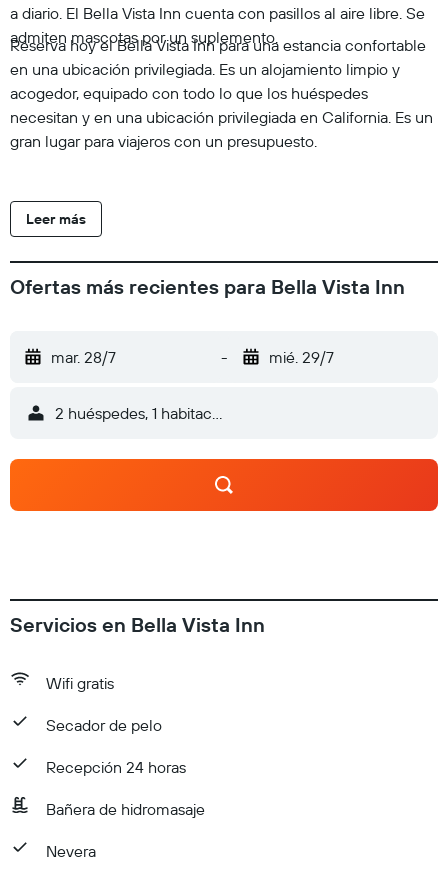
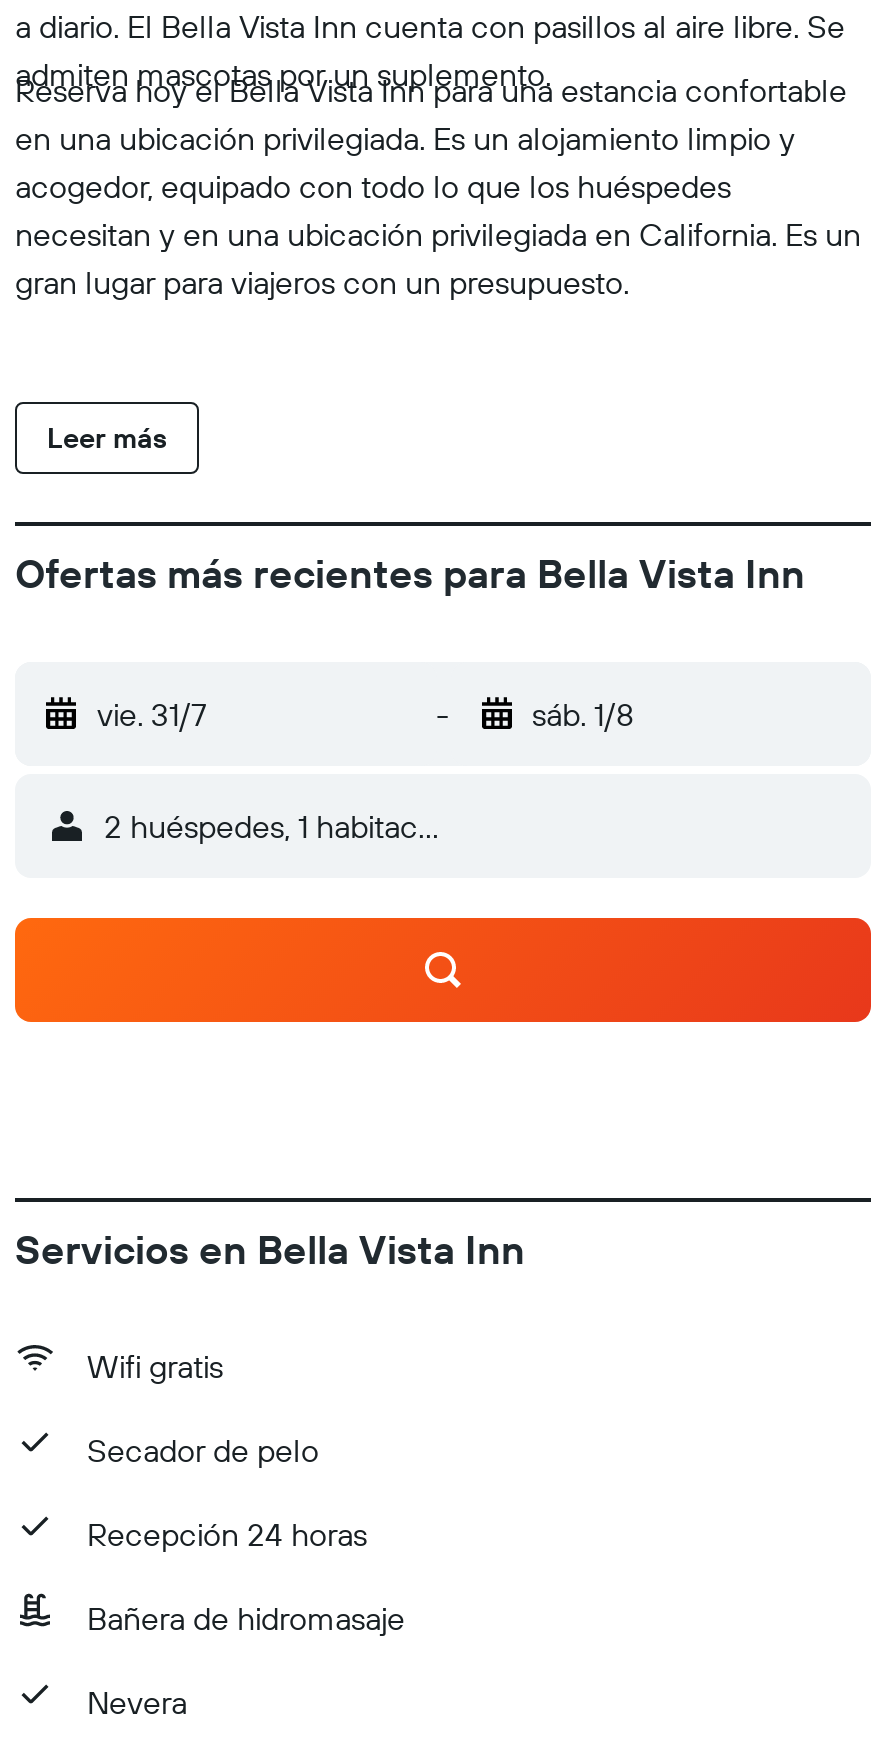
[51,347,116,367] mar. 28/7 -> [97,694,207,734] vie. 31/7
[268,347,333,367] mié. 29/7 -> [532,694,634,734] sáb. 1/8

